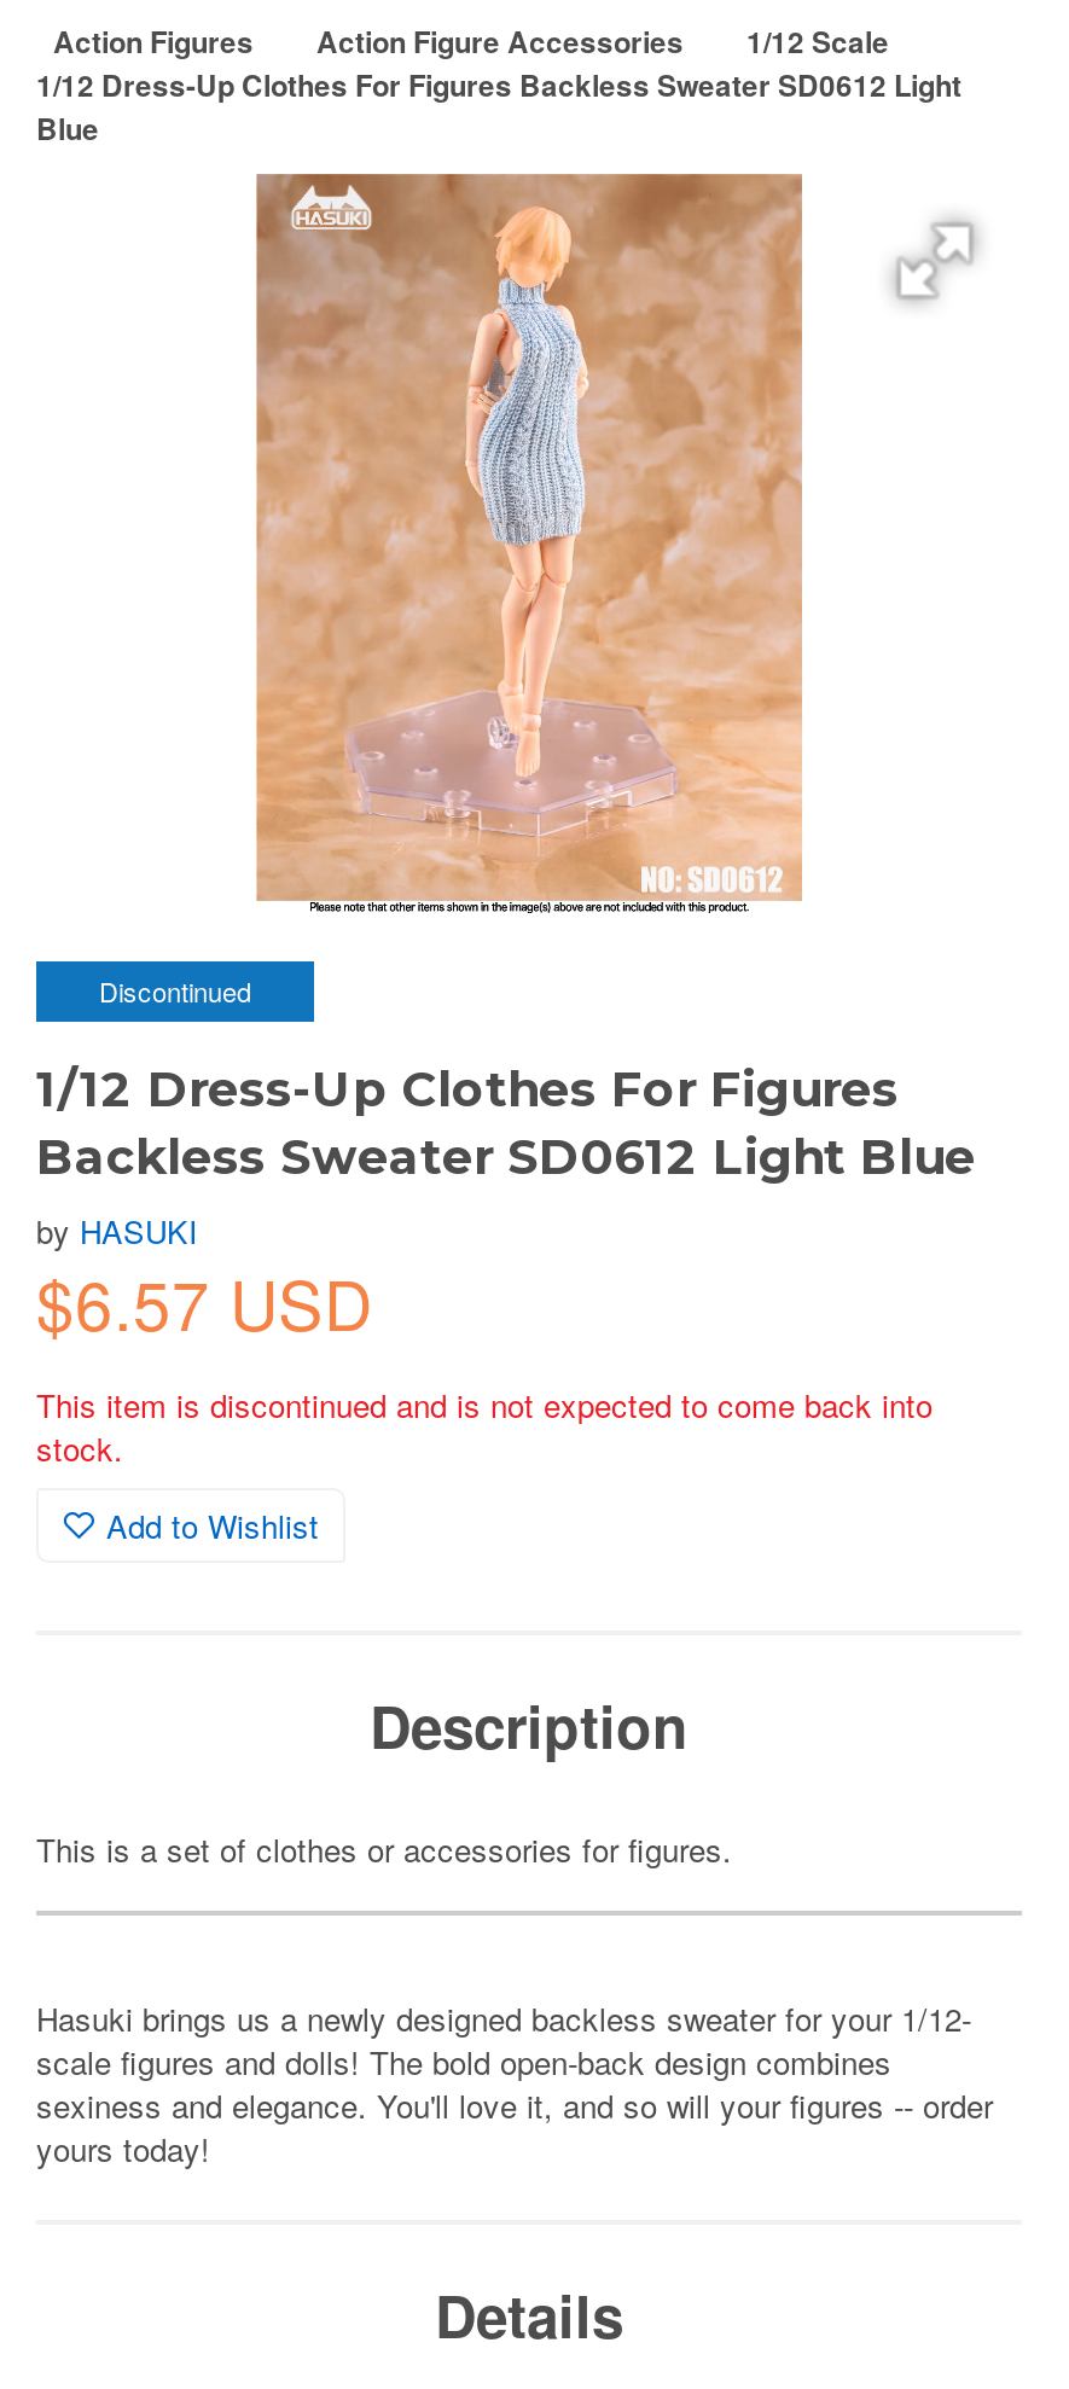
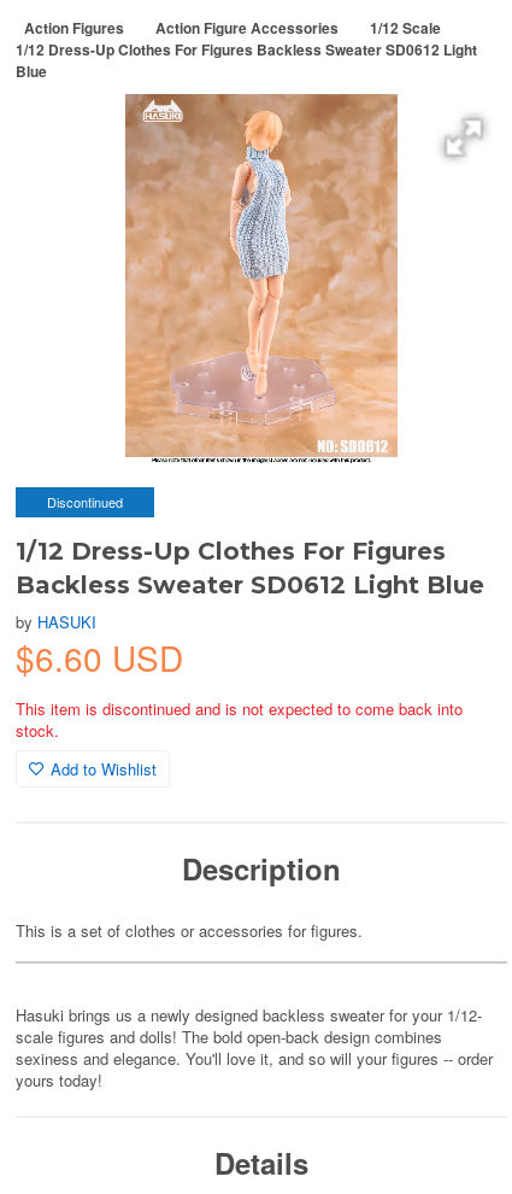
[36,1254,372,1350] $6.57 USD -> [16,633,183,681] $6.60 USD

